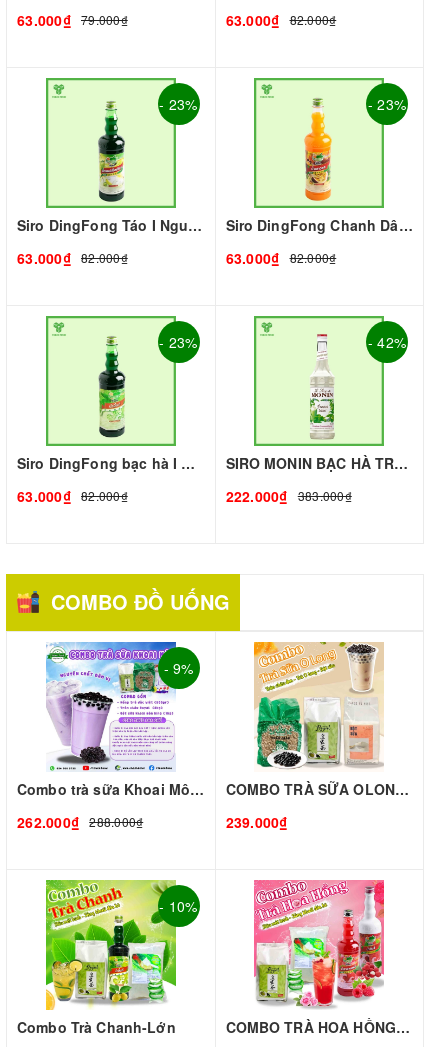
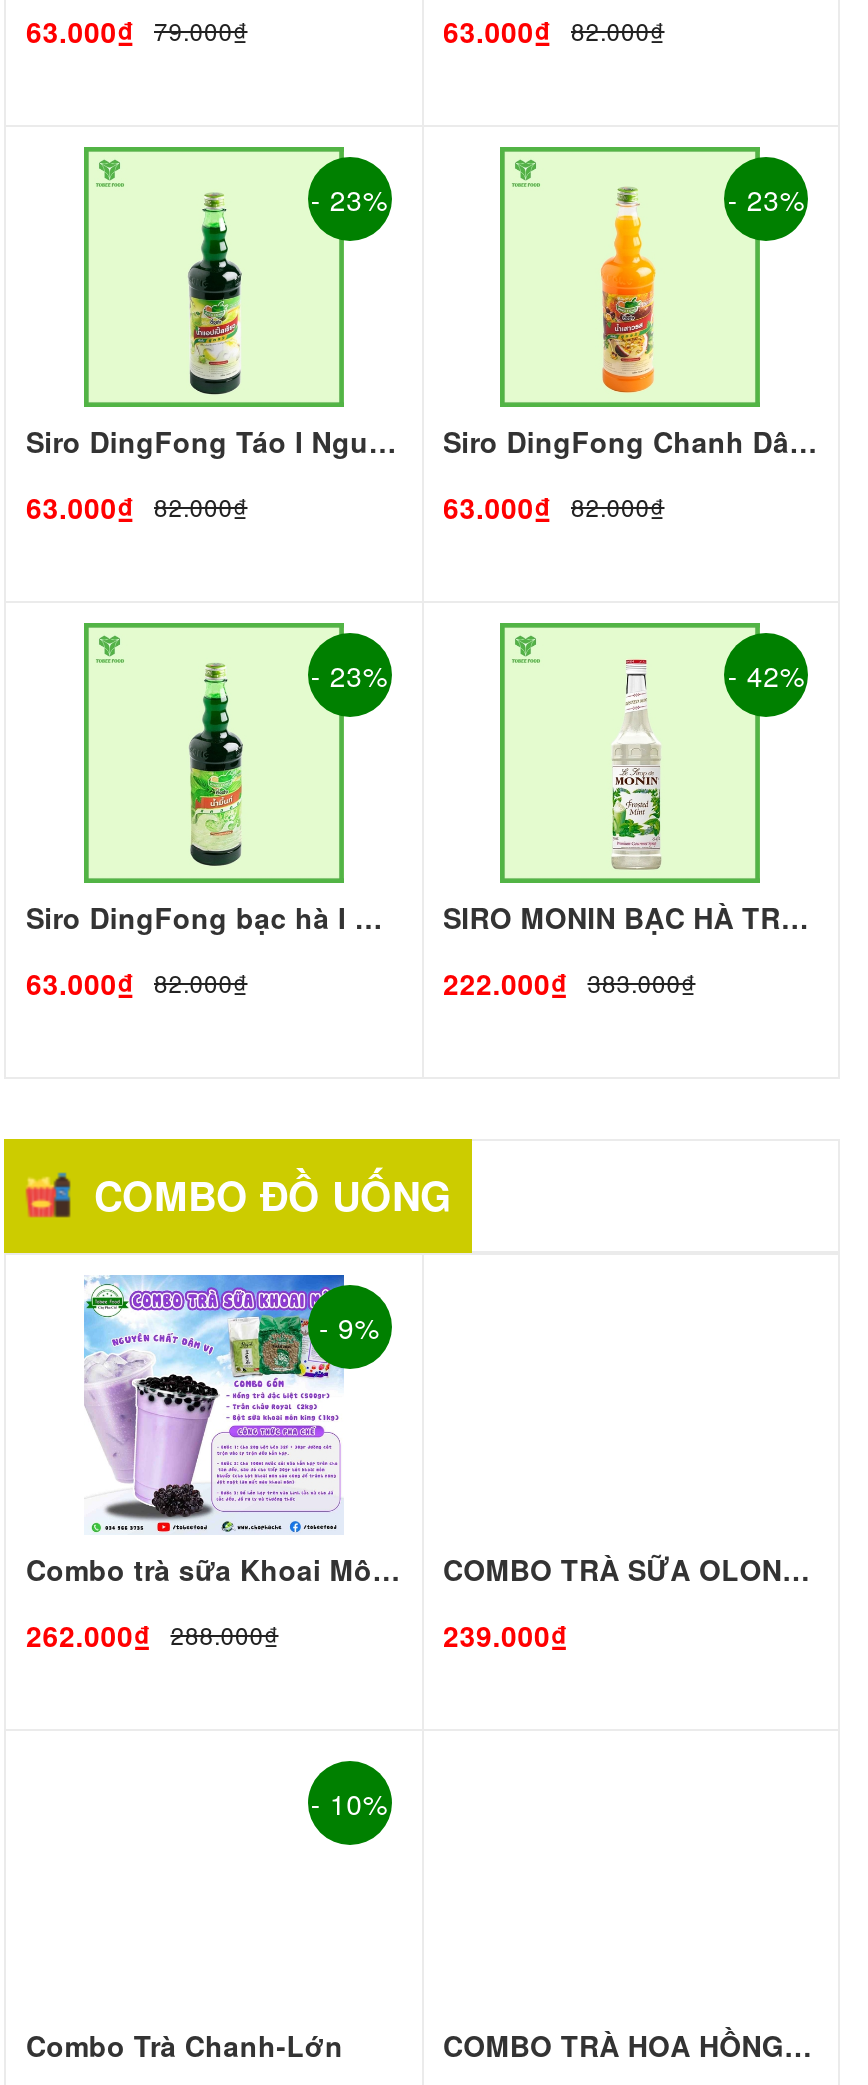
[253,641,384,770] [image] -> none
[45,879,177,1011] [image] -> none
[253,879,385,1009] [image] -> none

